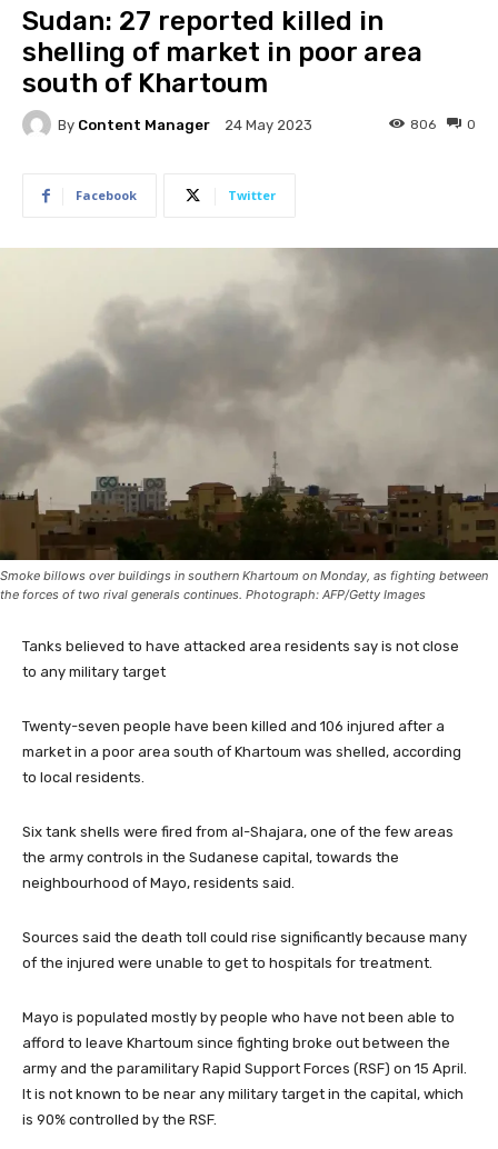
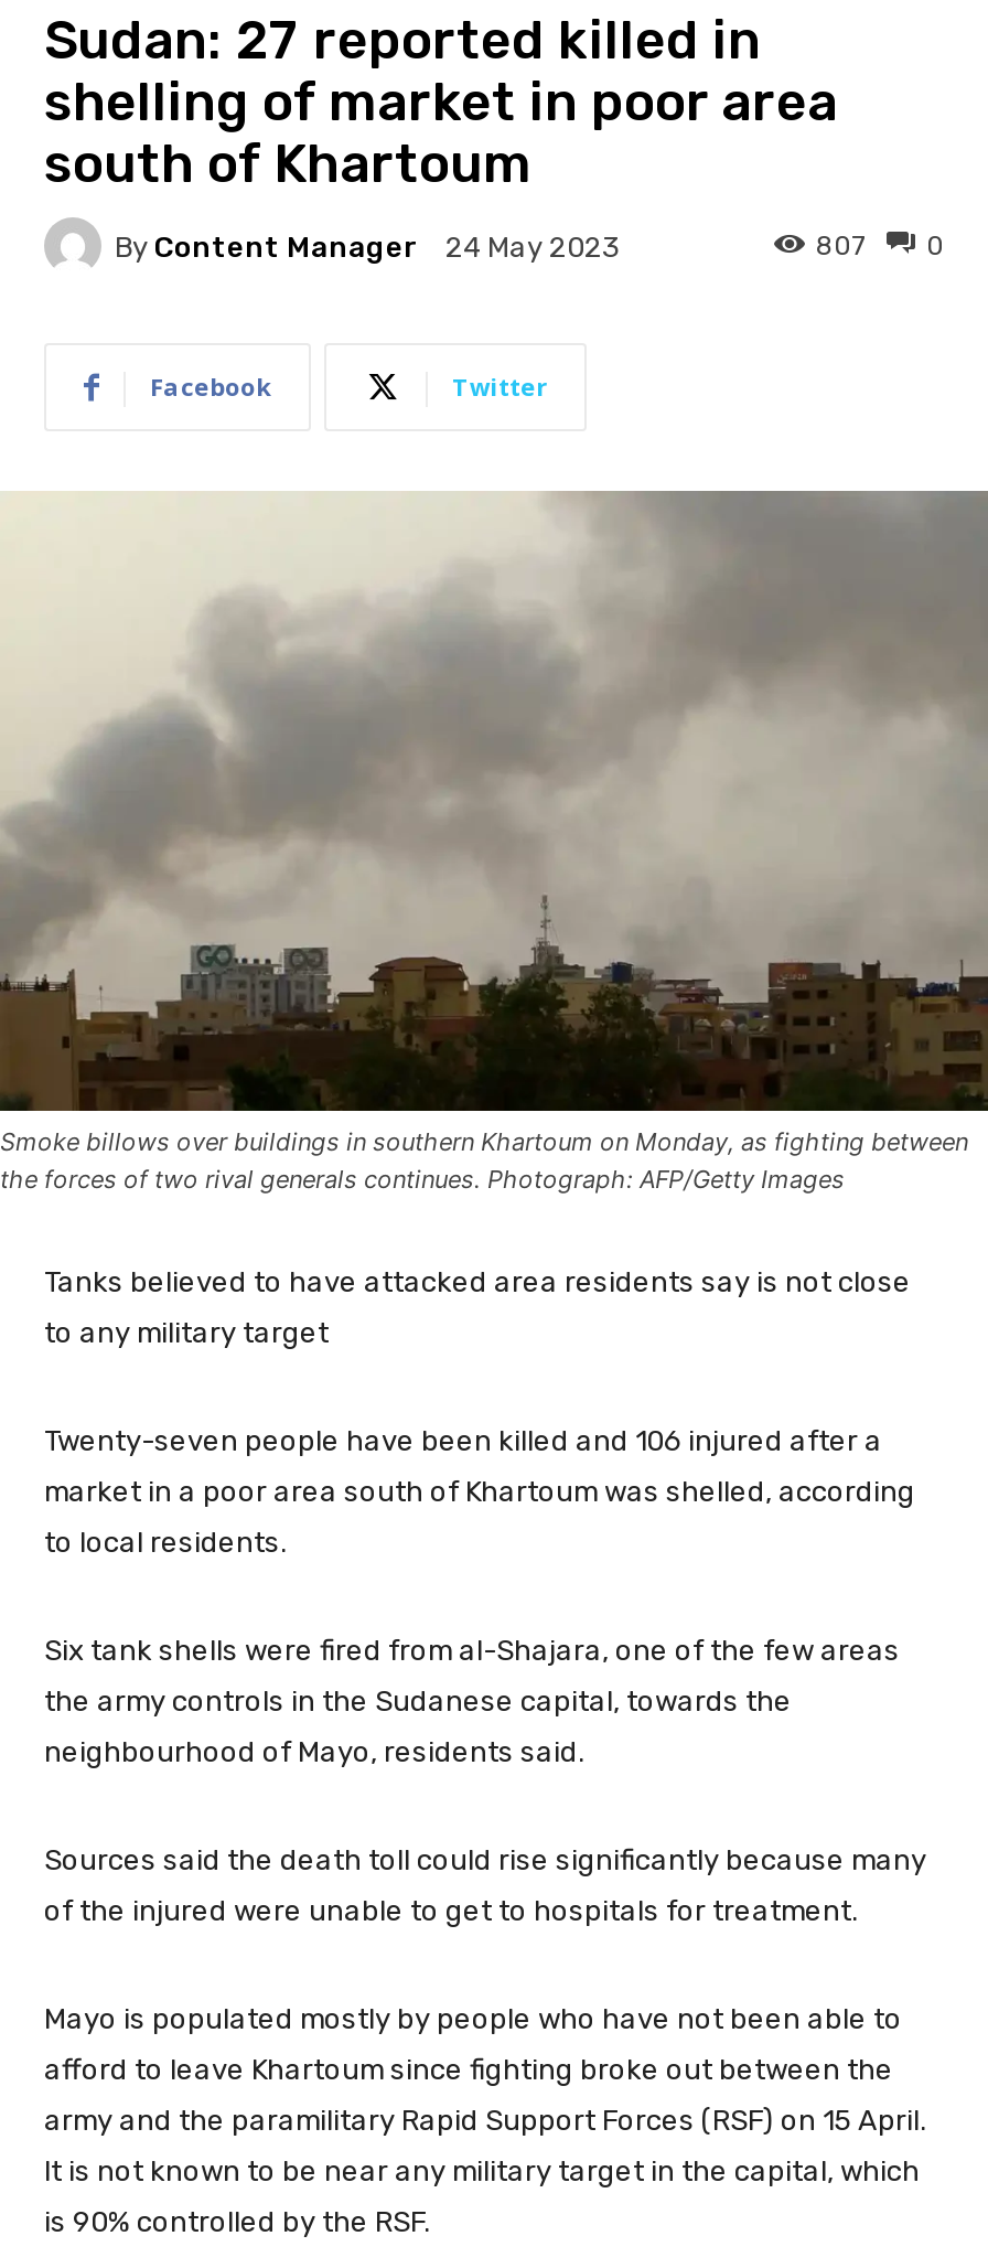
[410,117,476,132] 806 0 -> [816,230,944,261] 807 0

